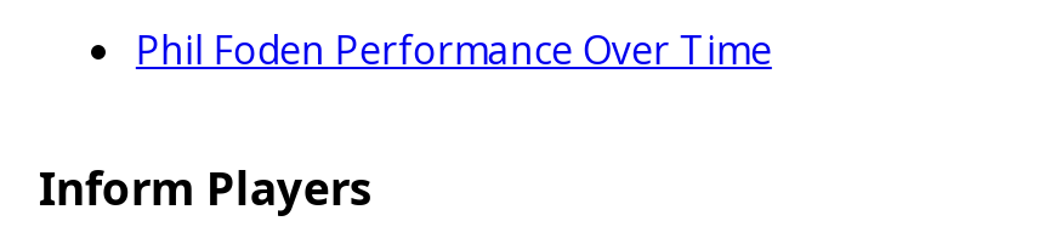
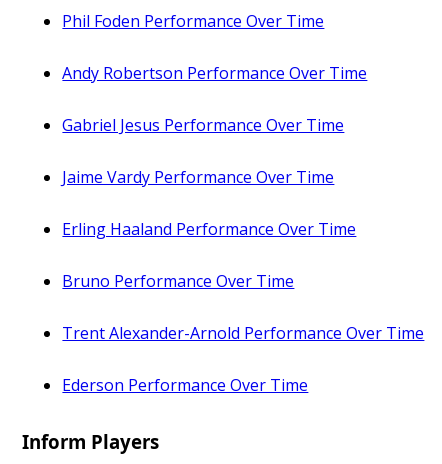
none -> [62,62,424,396] Andy Robertson Performance Over Time | Gabriel Jesus Performance Over Time | Jaime Vardy Performance Over Time | Erling Haaland Performance Over Time | Bruno Performance Over Time | Trent Alexander-Arnold Performance Over Time | Ederson Performance Over Time

